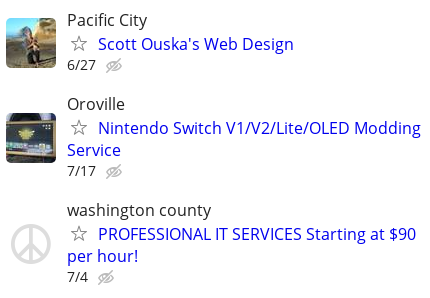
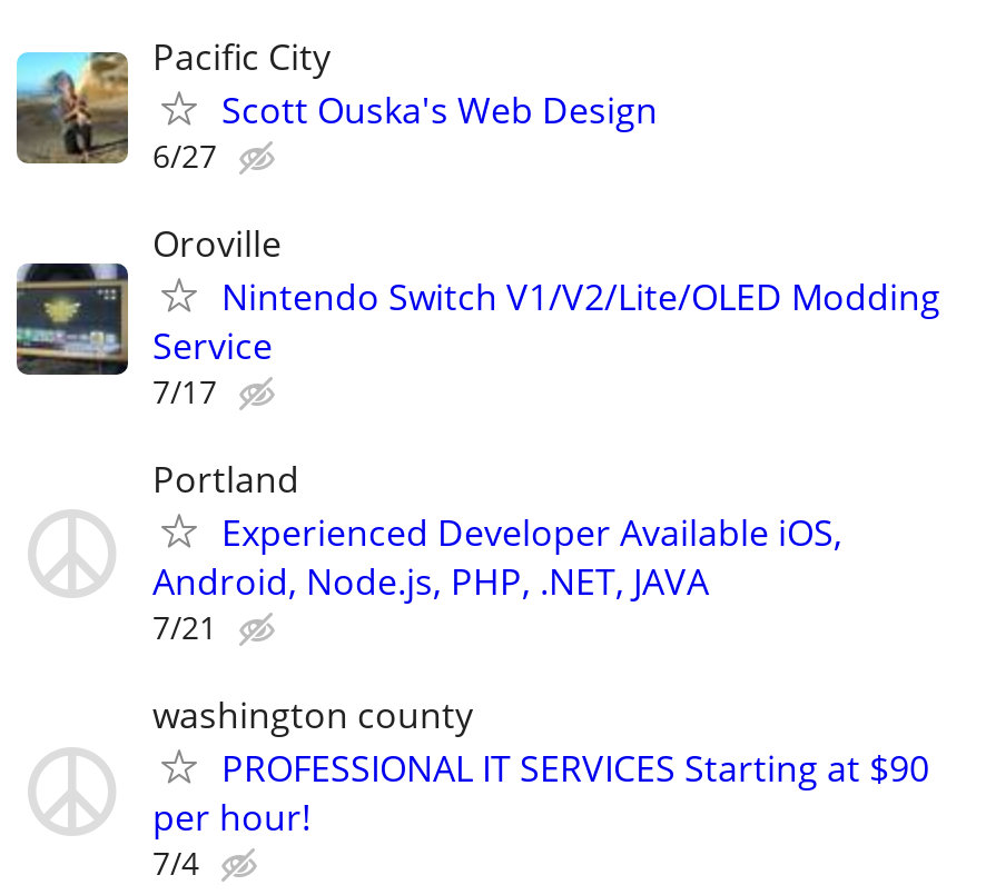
none -> [152,455,842,648] Portland | Experienced Developer Available iOS, | Android, Node.js, PHP, .NET, JAVA | 7/21

